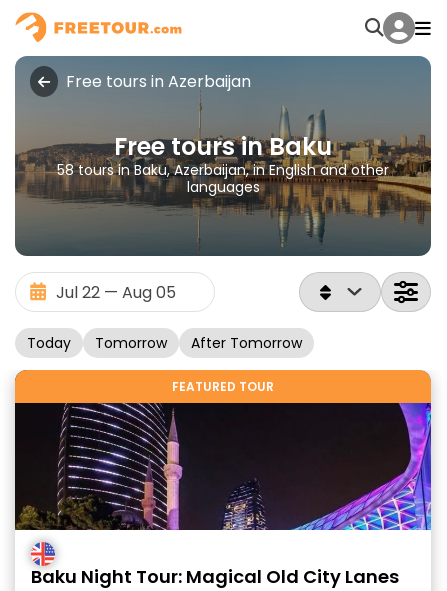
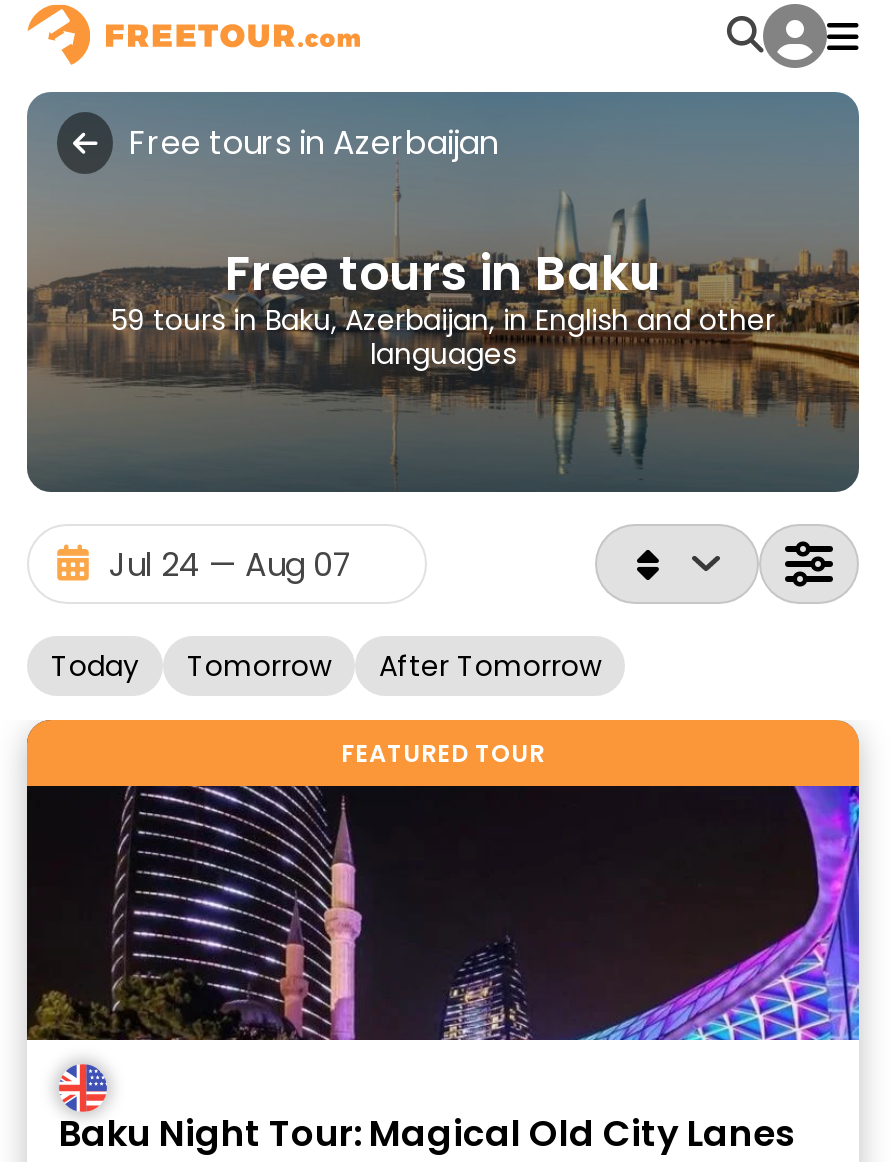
[57,160,389,180] 58 tours in Baku, Azerbaijan, in English and other -> [111,300,775,340] 59 tours in Baku, Azerbaijan, in English and other

